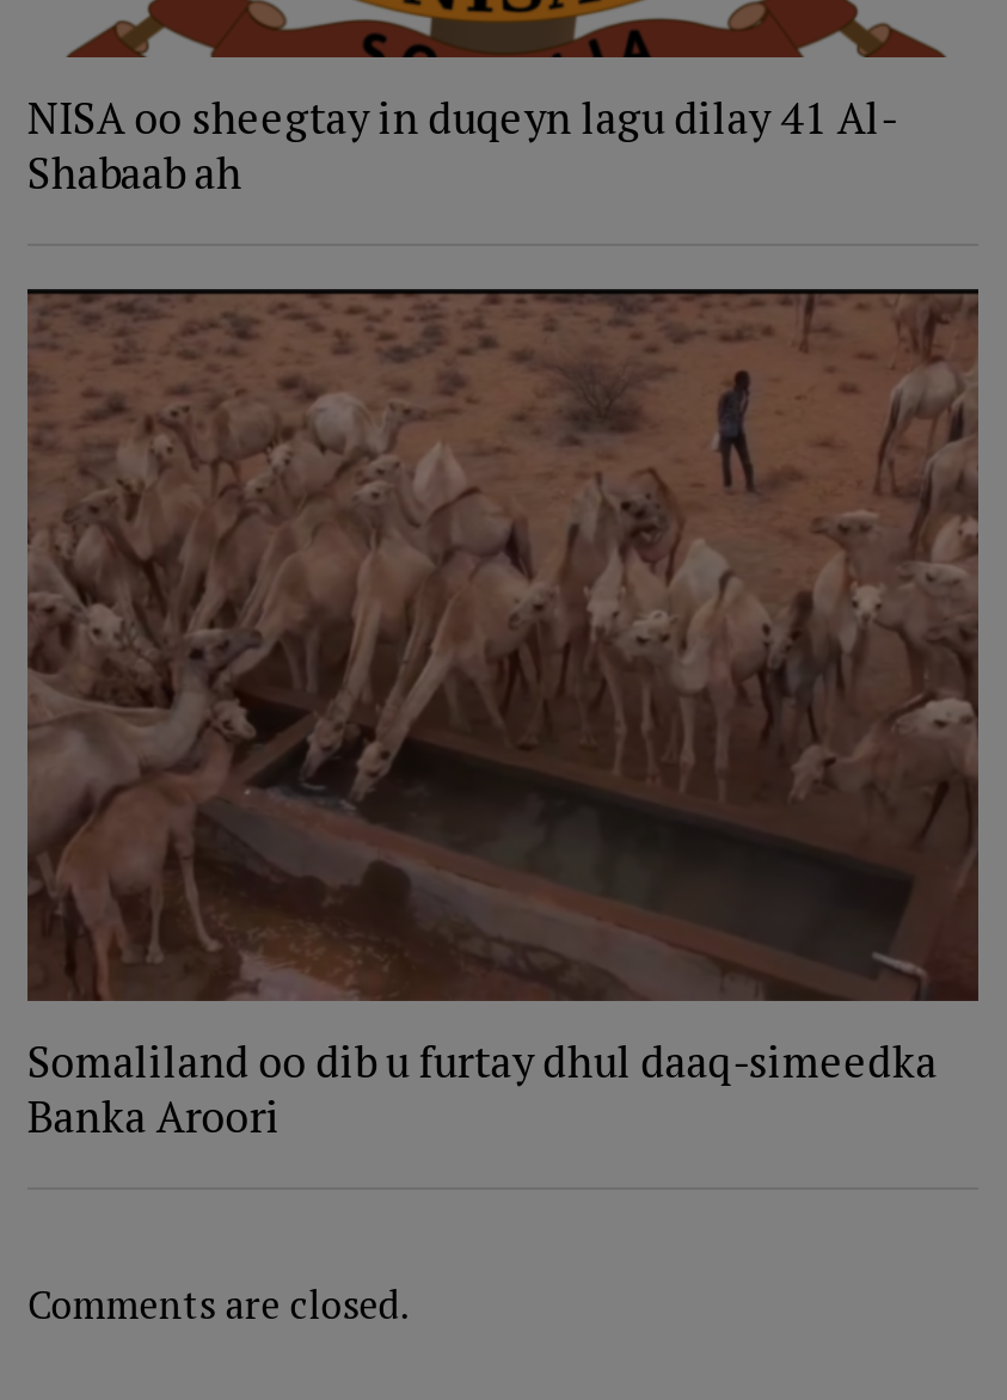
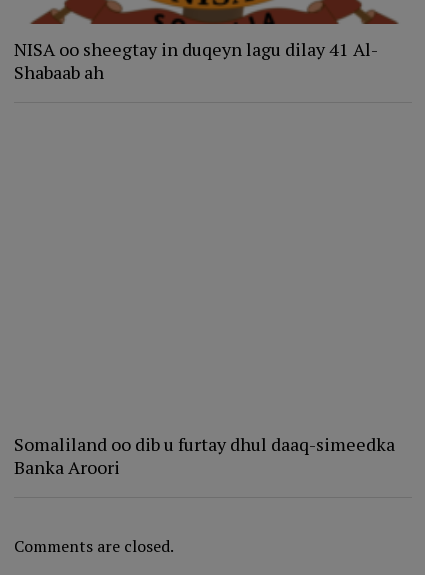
[25,287,981,1003] [image] -> none

